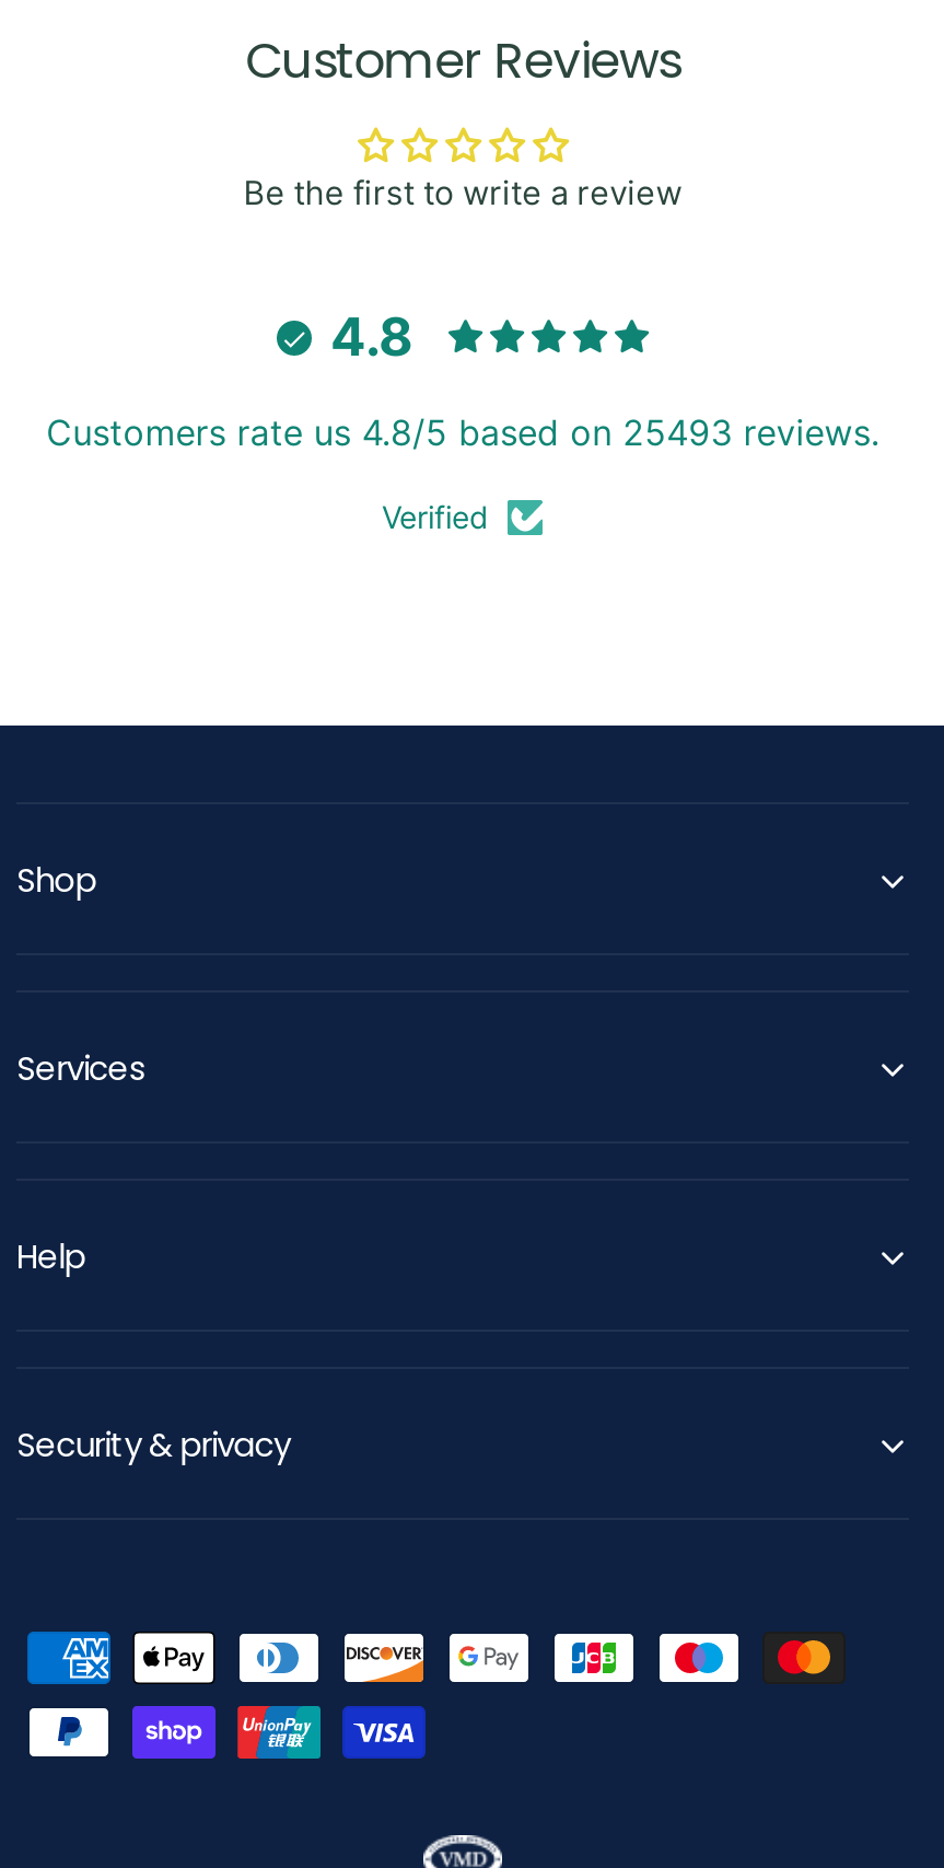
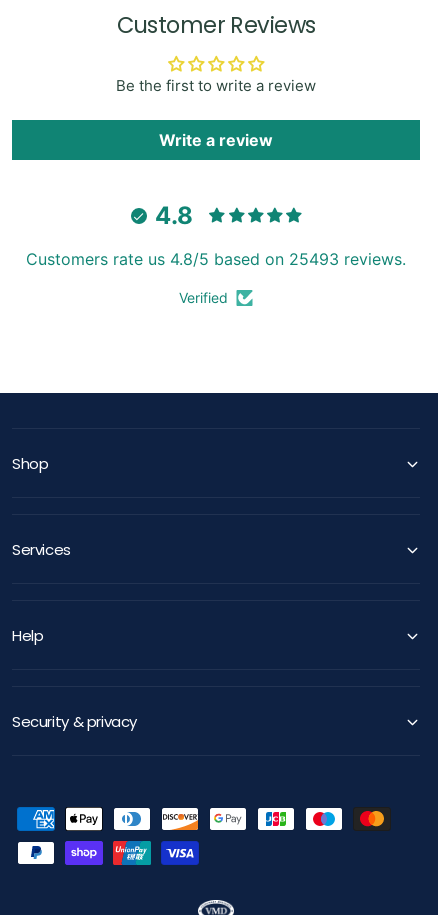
none -> [159,130,273,150] Write a review

